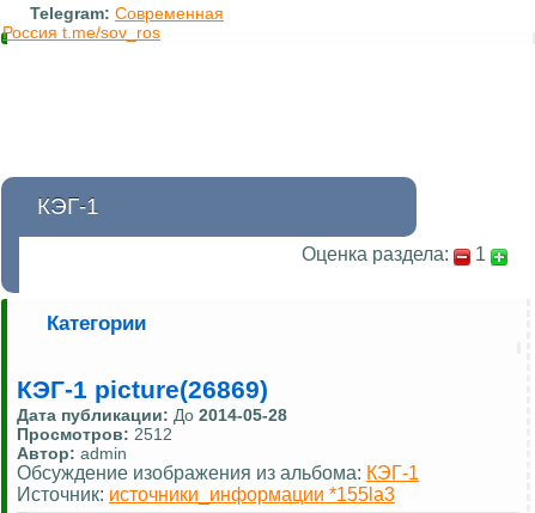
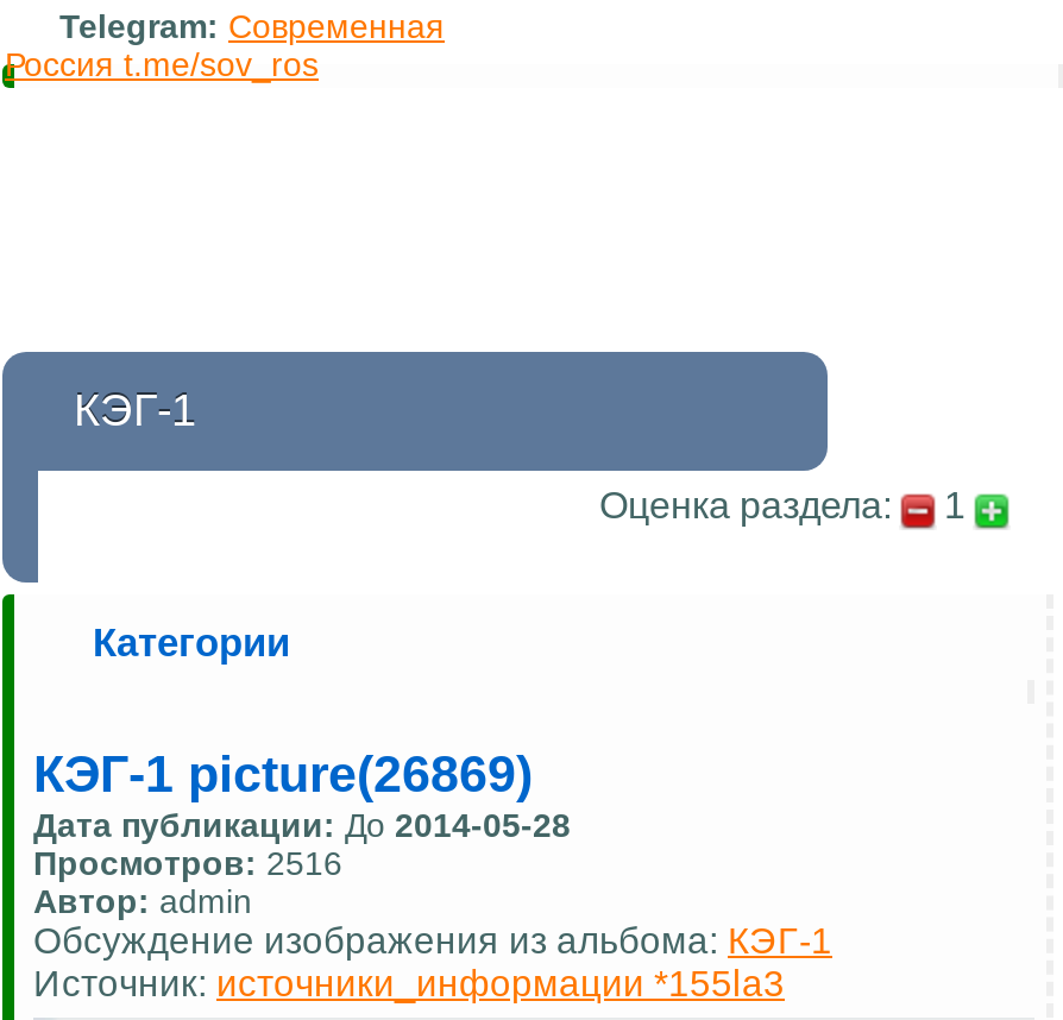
[17,425,172,444] Просмотров: 2512 -> [33,845,342,883] Просмотров: 2516

